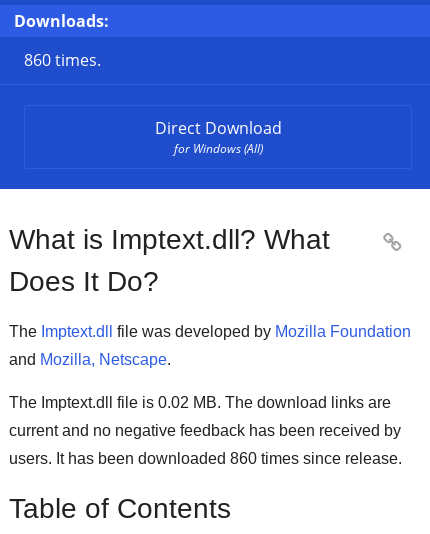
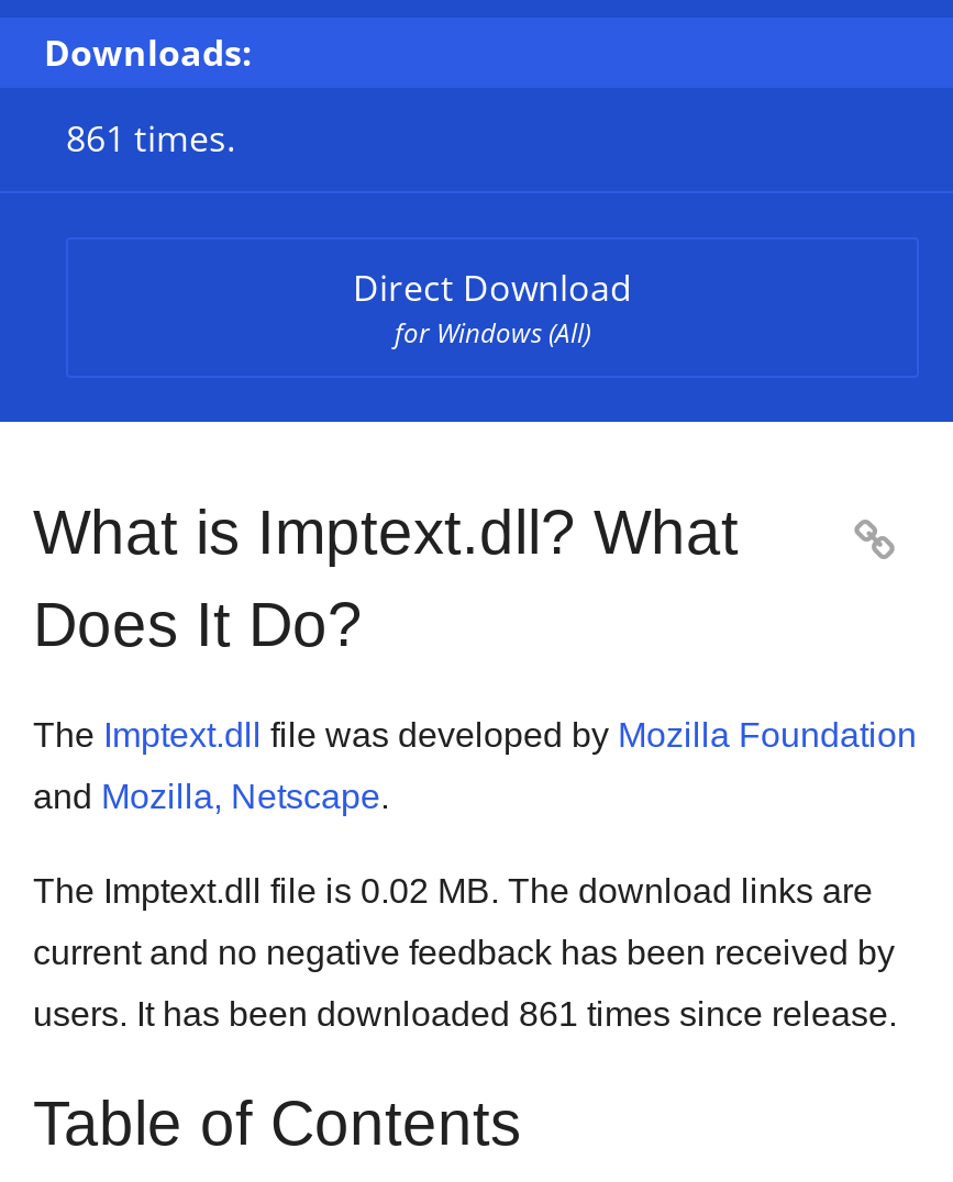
[24,49,101,71] 860 times. -> [66,114,235,163] 861 times.
[9,450,402,467] users. It has been downloaded 860 times since release. -> [33,995,897,1033] users. It has been downloaded 861 times since release.

